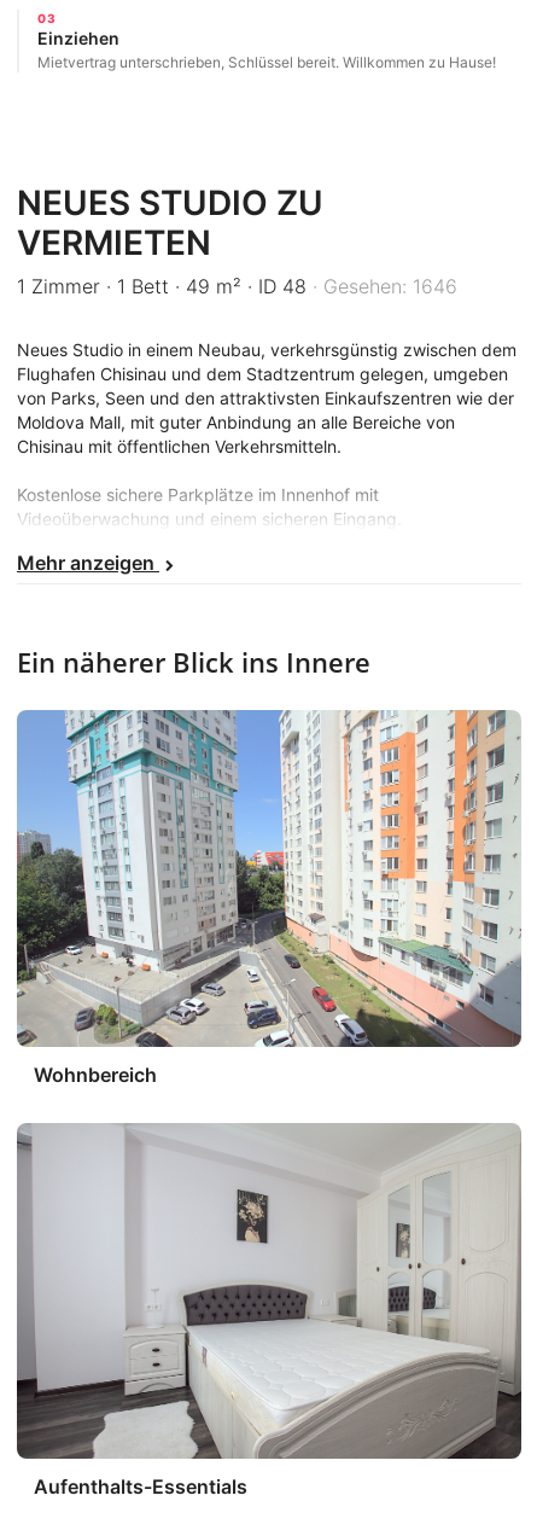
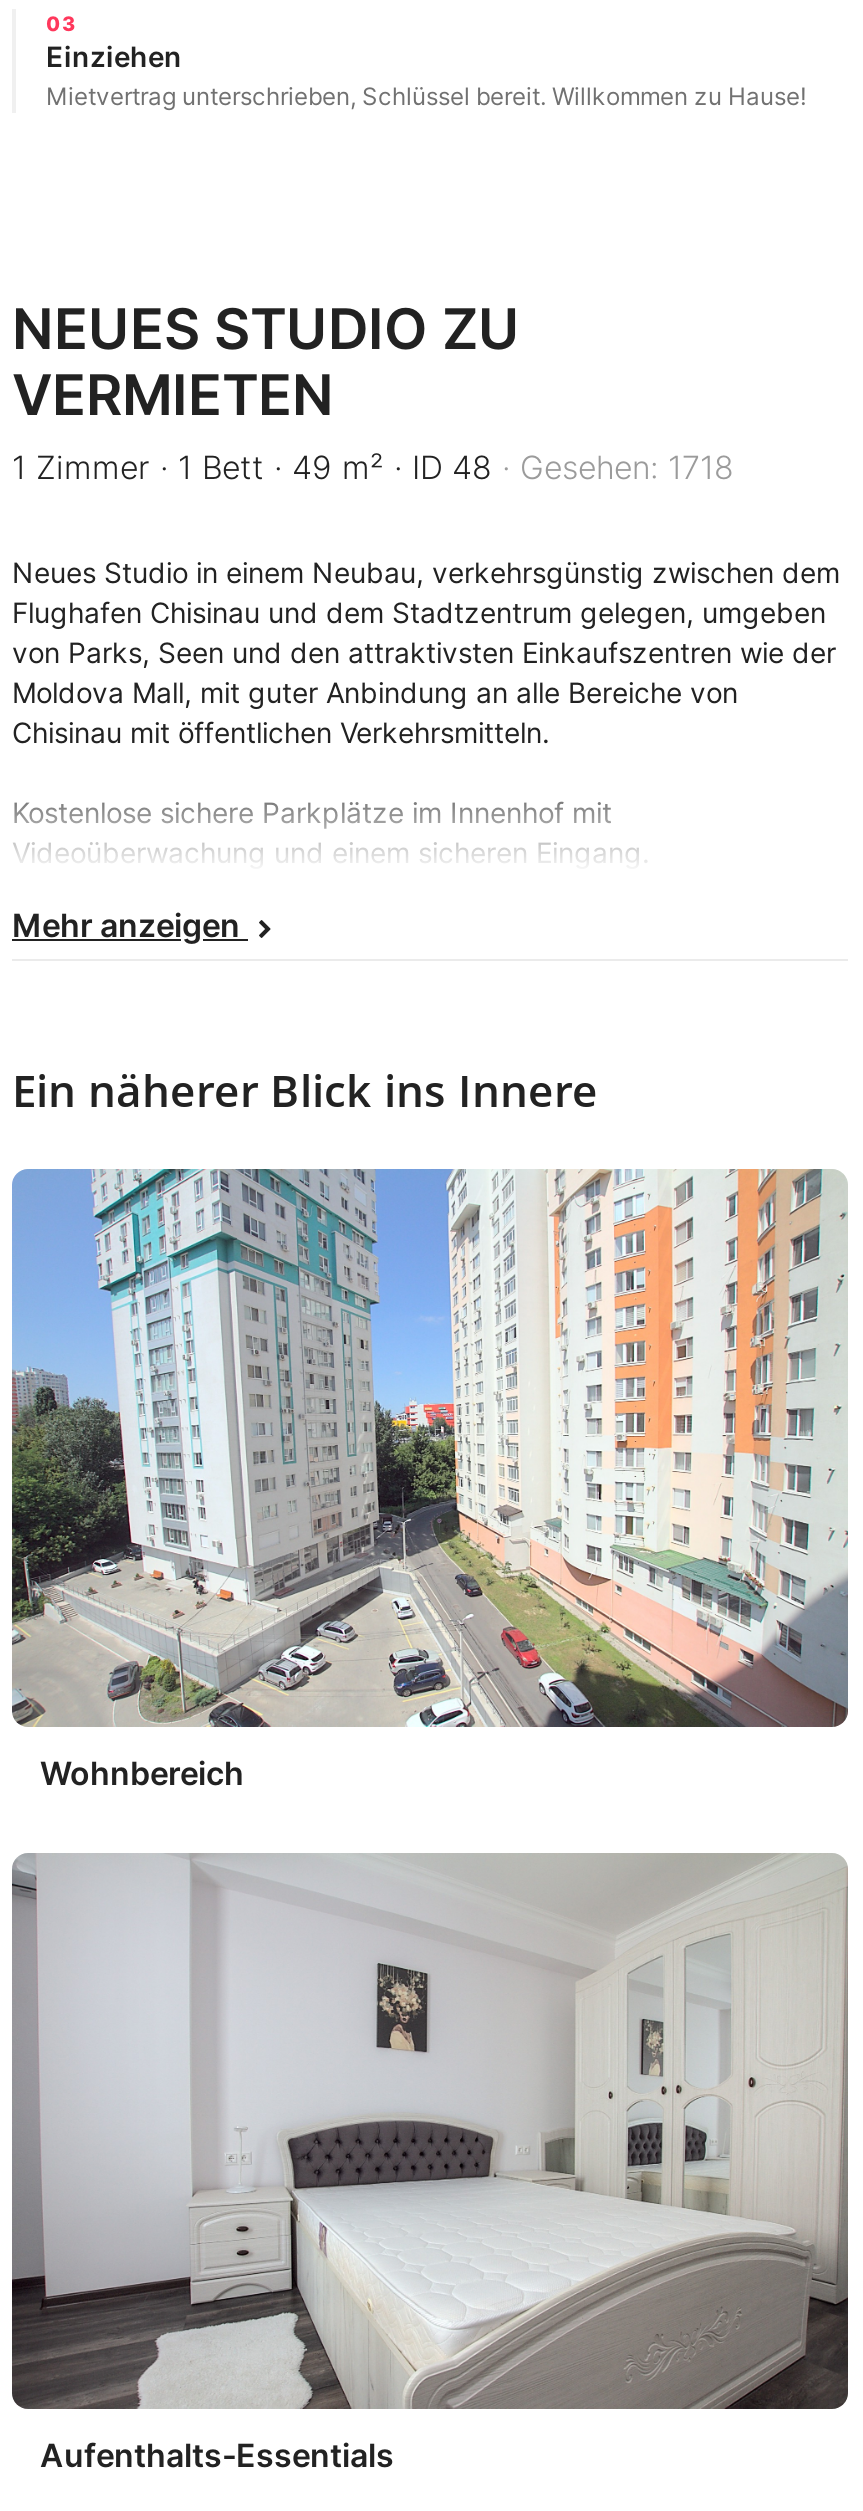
[17,274,457,298] 1 Zimmer · 1 Bett · 49 m² · ID 48 · Gesehen: 1646 -> [12,447,734,487] 1 Zimmer · 1 Bett · 49 m² · ID 48 · Gesehen: 1718

